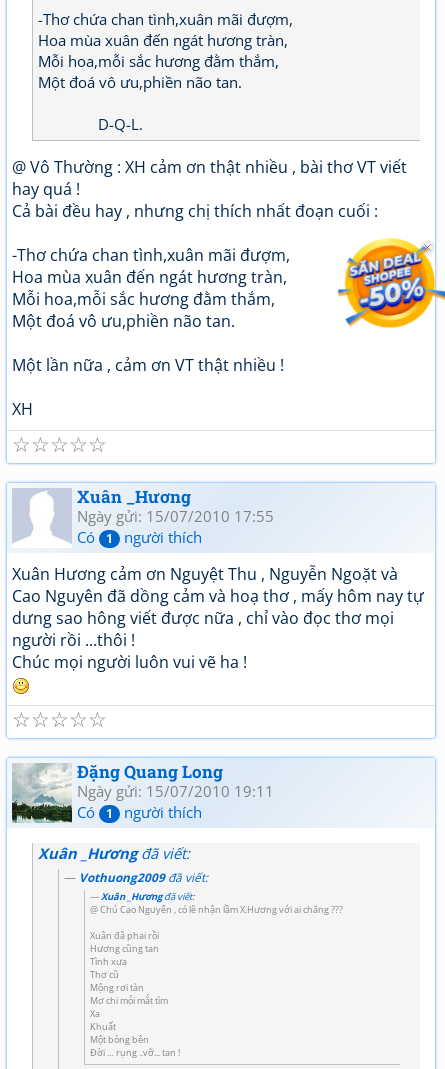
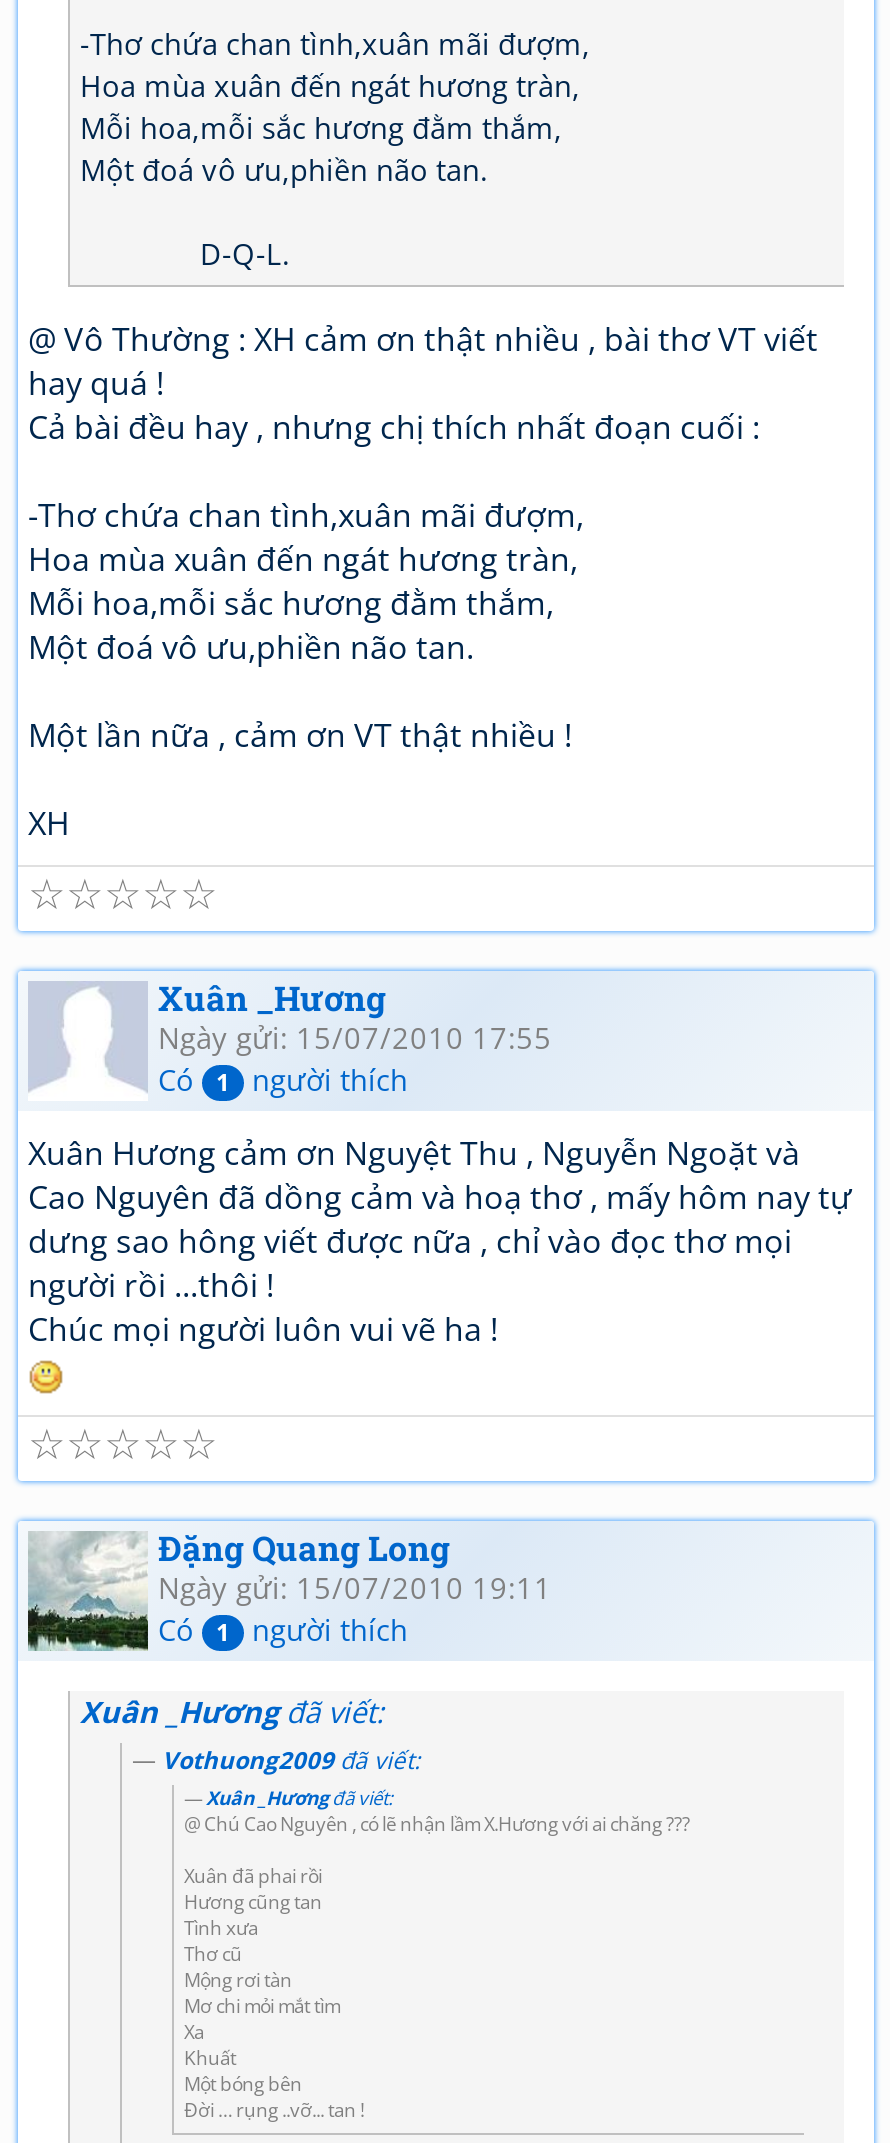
[337,237,442,329] [image] -> none

